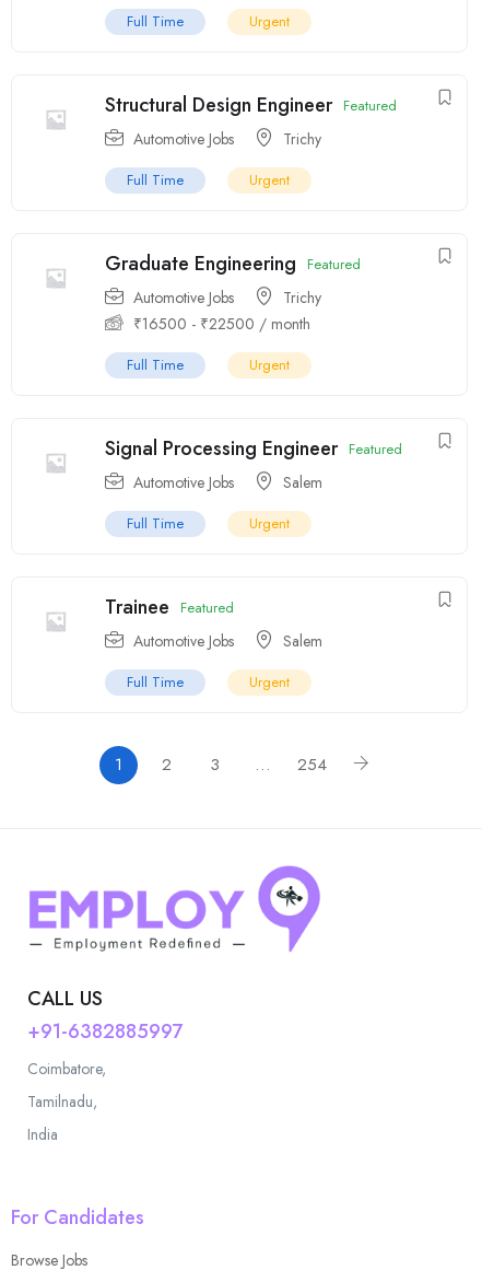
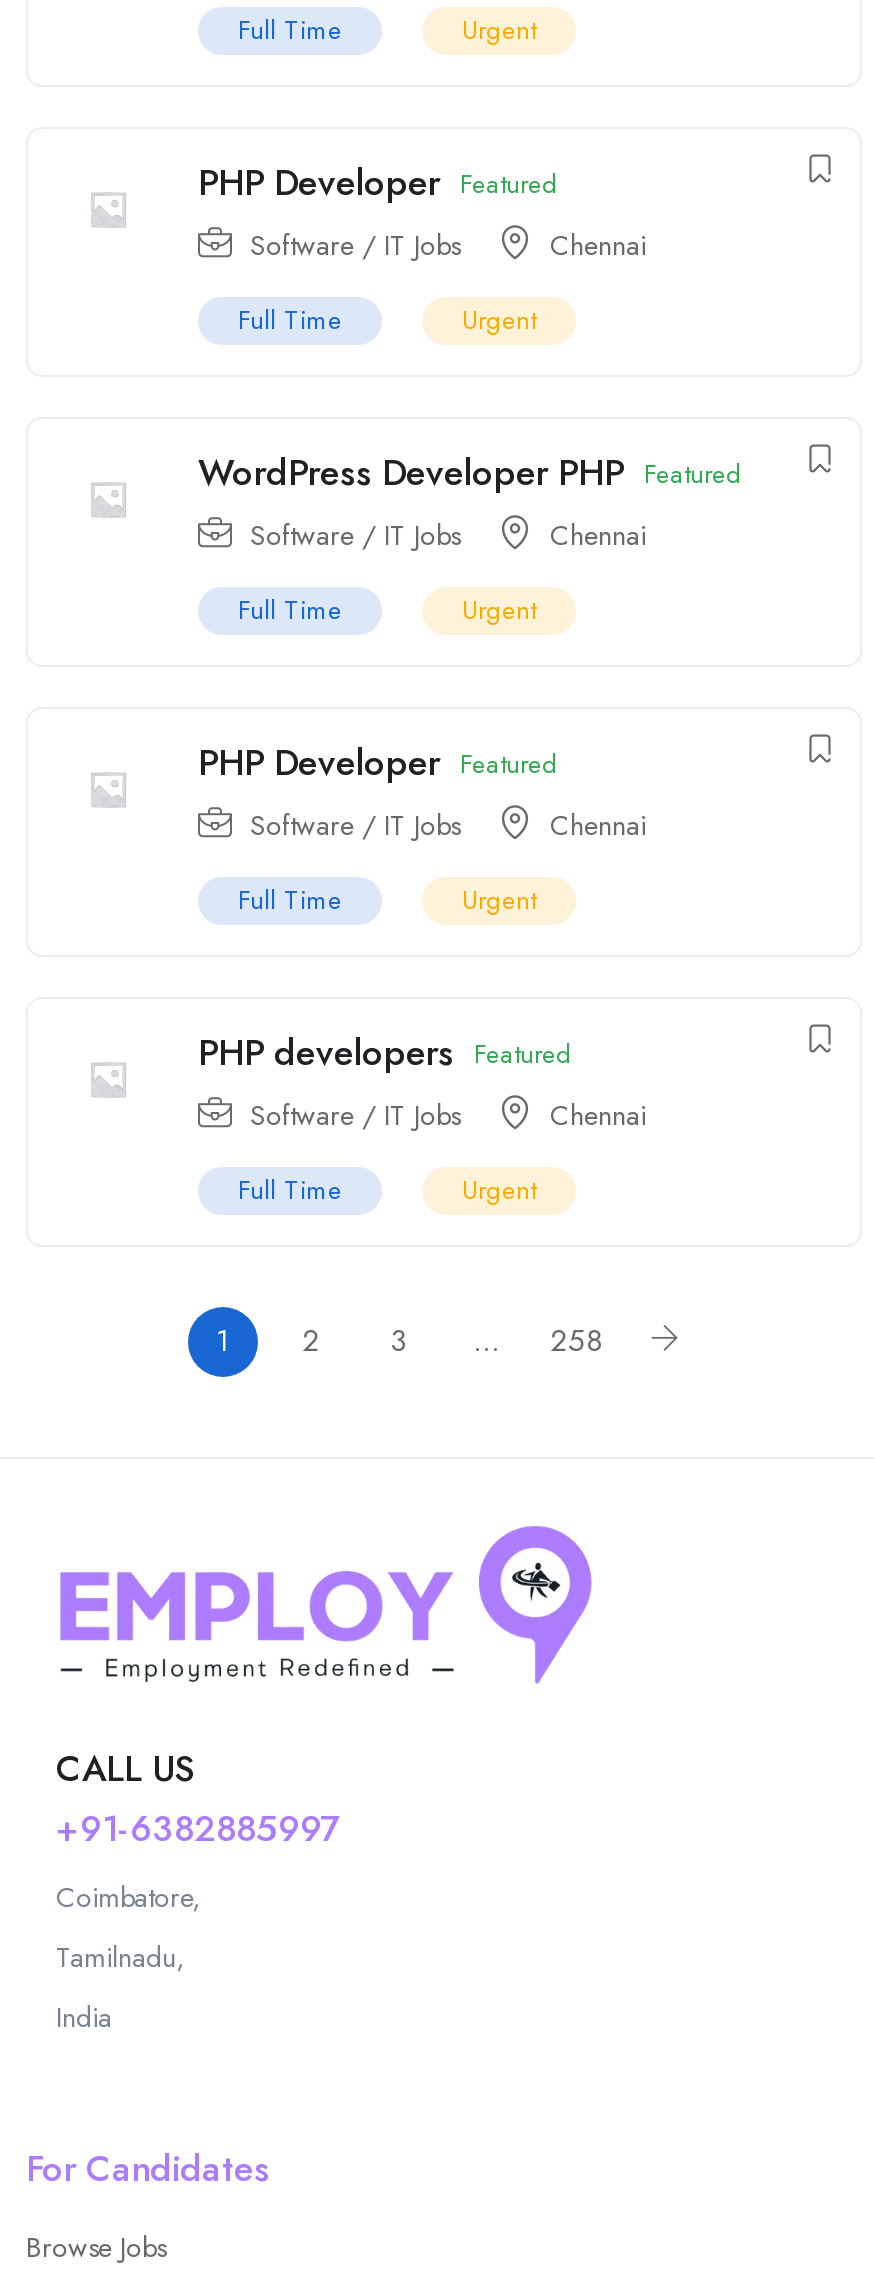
[105,91,397,150] Structural Design Engineer Featured | Automotive Jobs | Trichy -> [198,158,646,266] PHP Developer Featured | Software / IT Jobs | Chennai
[105,250,361,335] Graduate Engineering Featured | Automotive Jobs | Trichy | ₹16500 - ₹22500 / month -> [198,448,742,556] WordPress Developer PHP Featured | Software / IT Jobs | Chennai
[105,435,402,494] Signal Processing Engineer Featured | Automotive Jobs | Salem -> [198,738,646,846] PHP Developer Featured | Software / IT Jobs | Chennai
[105,593,322,652] Trainee Featured | Automotive Jobs | Salem -> [198,1028,646,1136] PHP developers Featured | Software / IT Jobs | Chennai
[297,753,326,777] 254 -> [550,1320,602,1364] 258

